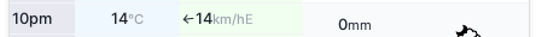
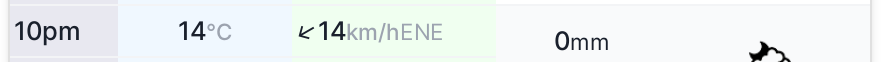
[196,10,254,27] 14km/hE -> [318,16,444,46] 14km/hENE

